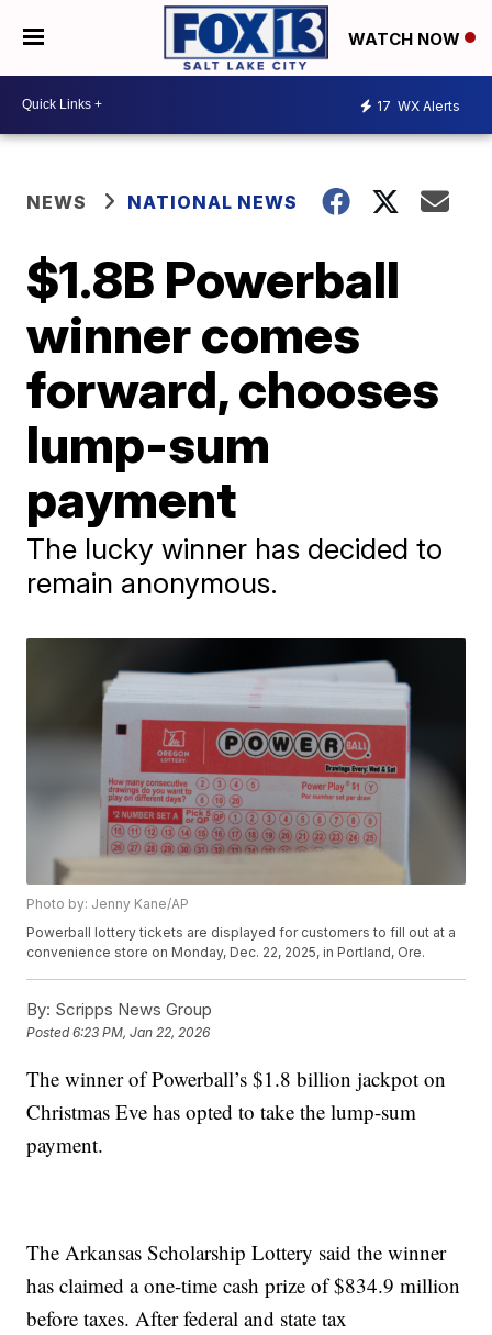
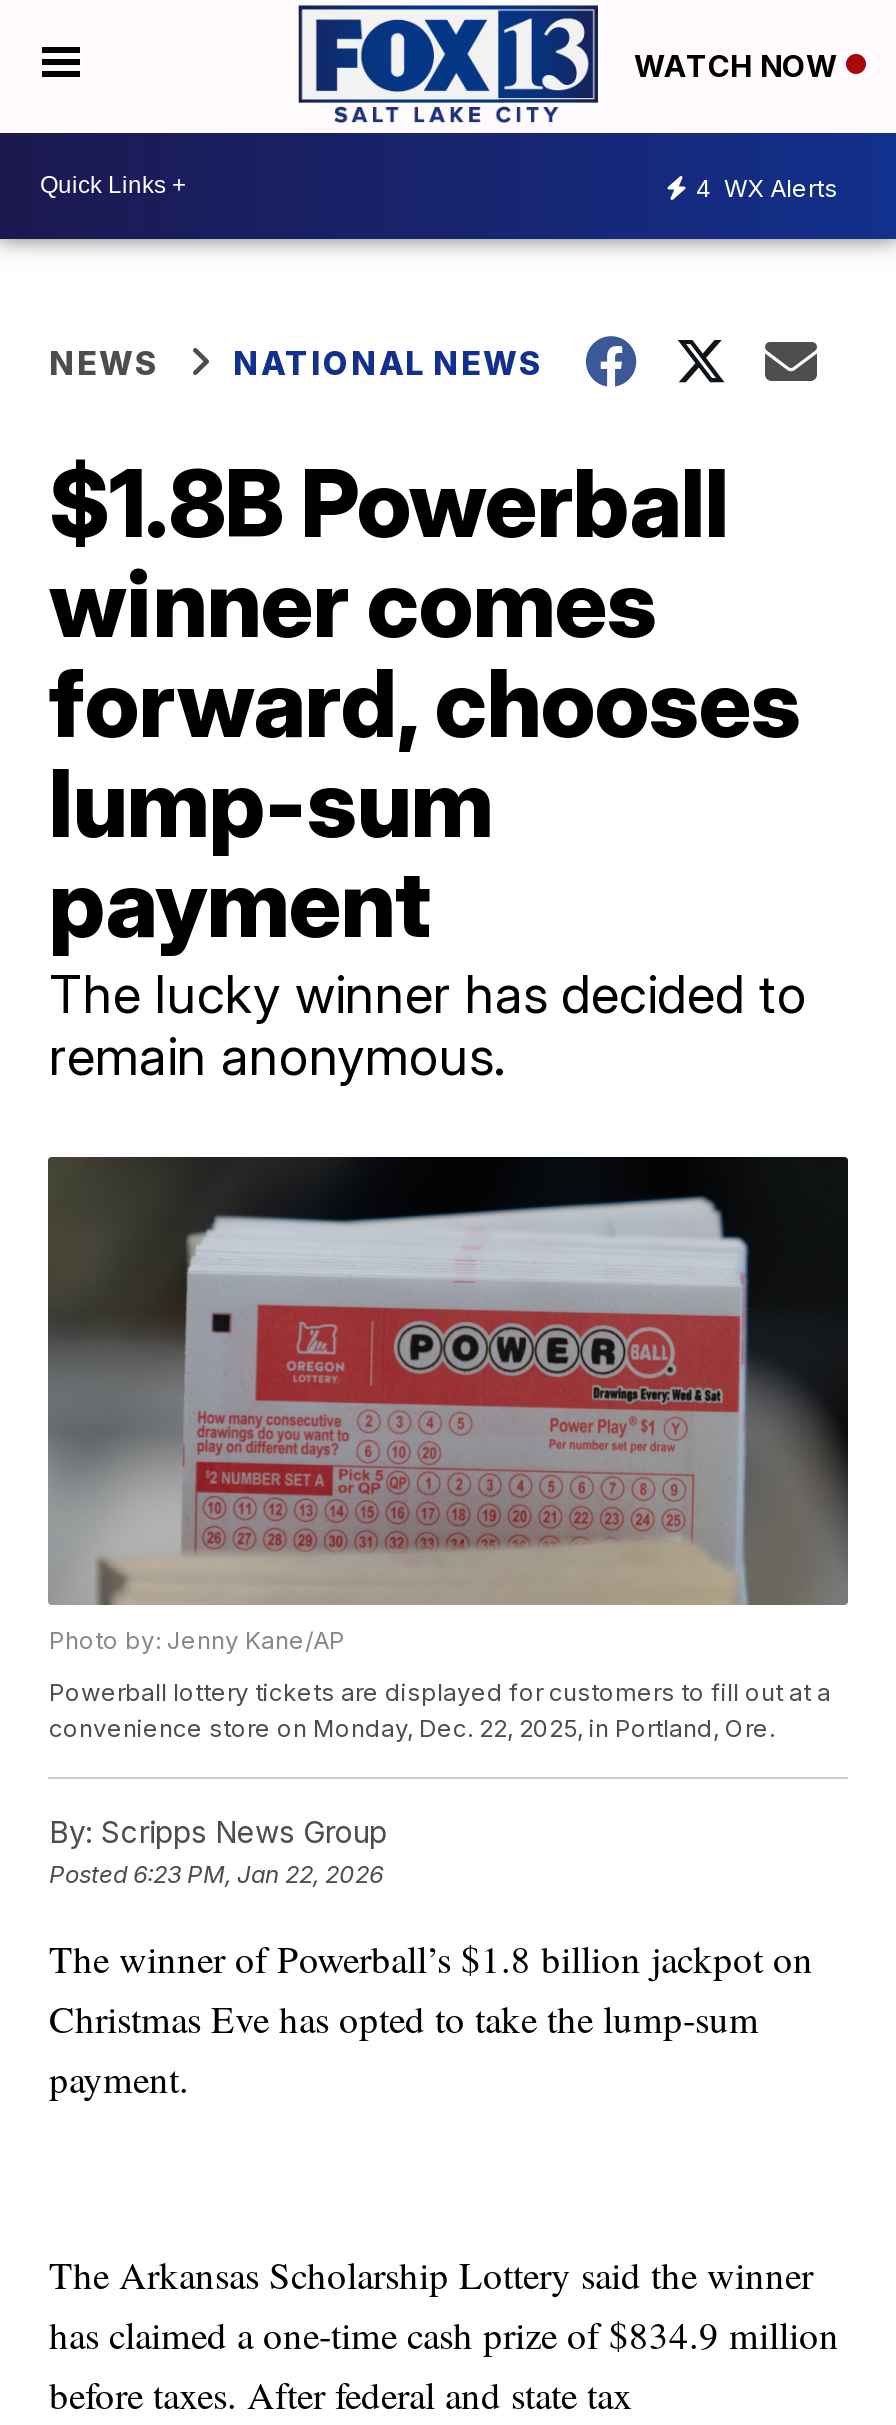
[377,98,460,114] 17 WX Alerts -> [696,173,838,203] 4 WX Alerts

